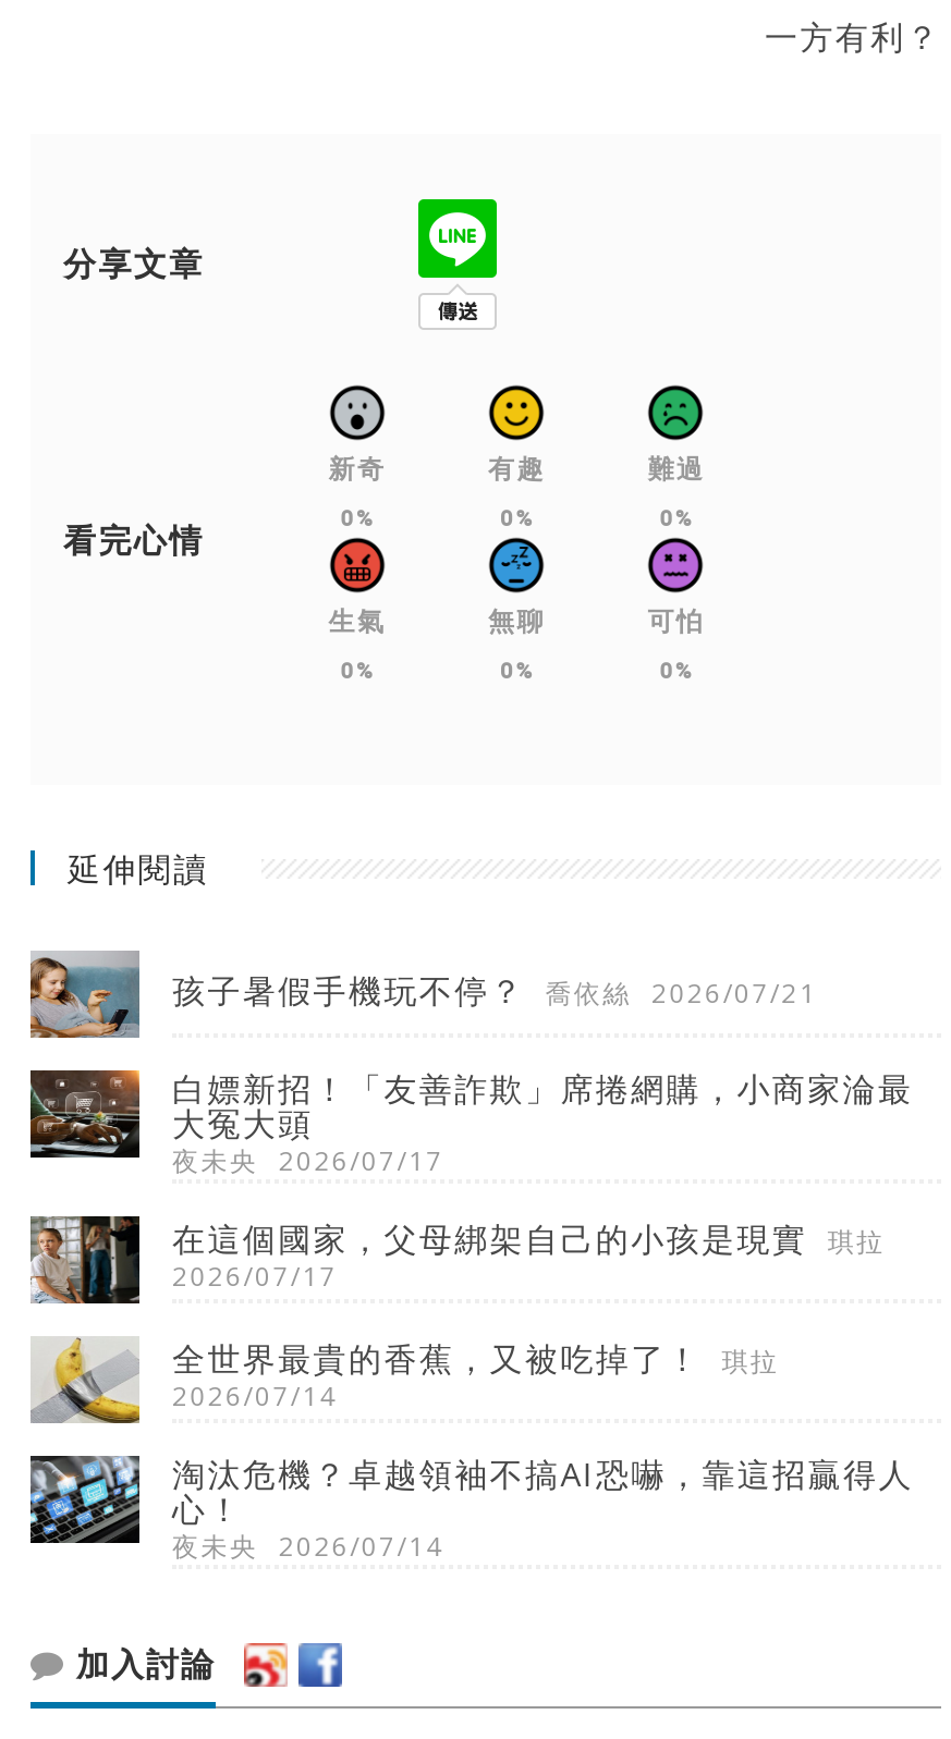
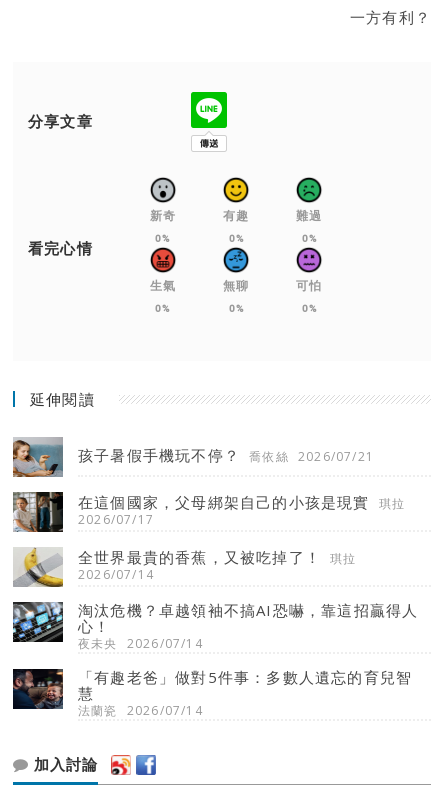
[28,1066,913,1179] [image] | 白嫖新招！「友善詐欺」席捲網購，小商家淪最 | 大冤大頭 | 夜未央 2026/07/17 -> none
moved [26,1212,914,1565] -> [11,490,418,652]: [image] | 在這個國家，父母綁架自己的小孩是現實 琪拉 | 2026/07/17 | 全世界最貴的香蕉，又被吃掉了！ 琪拉 | 2026/07/14 | 淘汰危機？卓越領袖不搞AI恐嚇，靠這招贏得人 | 夜未央 2026/07/14
none -> [12,667,412,719] [image] | 「有趣老爸」做對5件事：多數人遺忘的育兒智 | 慧 | 法蘭瓷 2026/07/14

